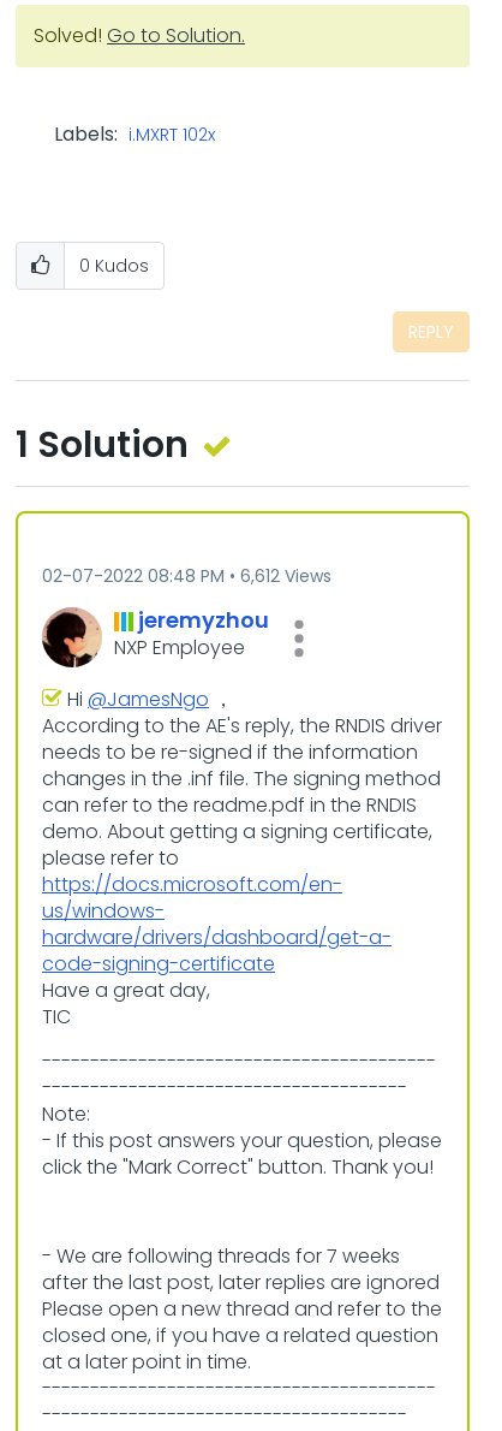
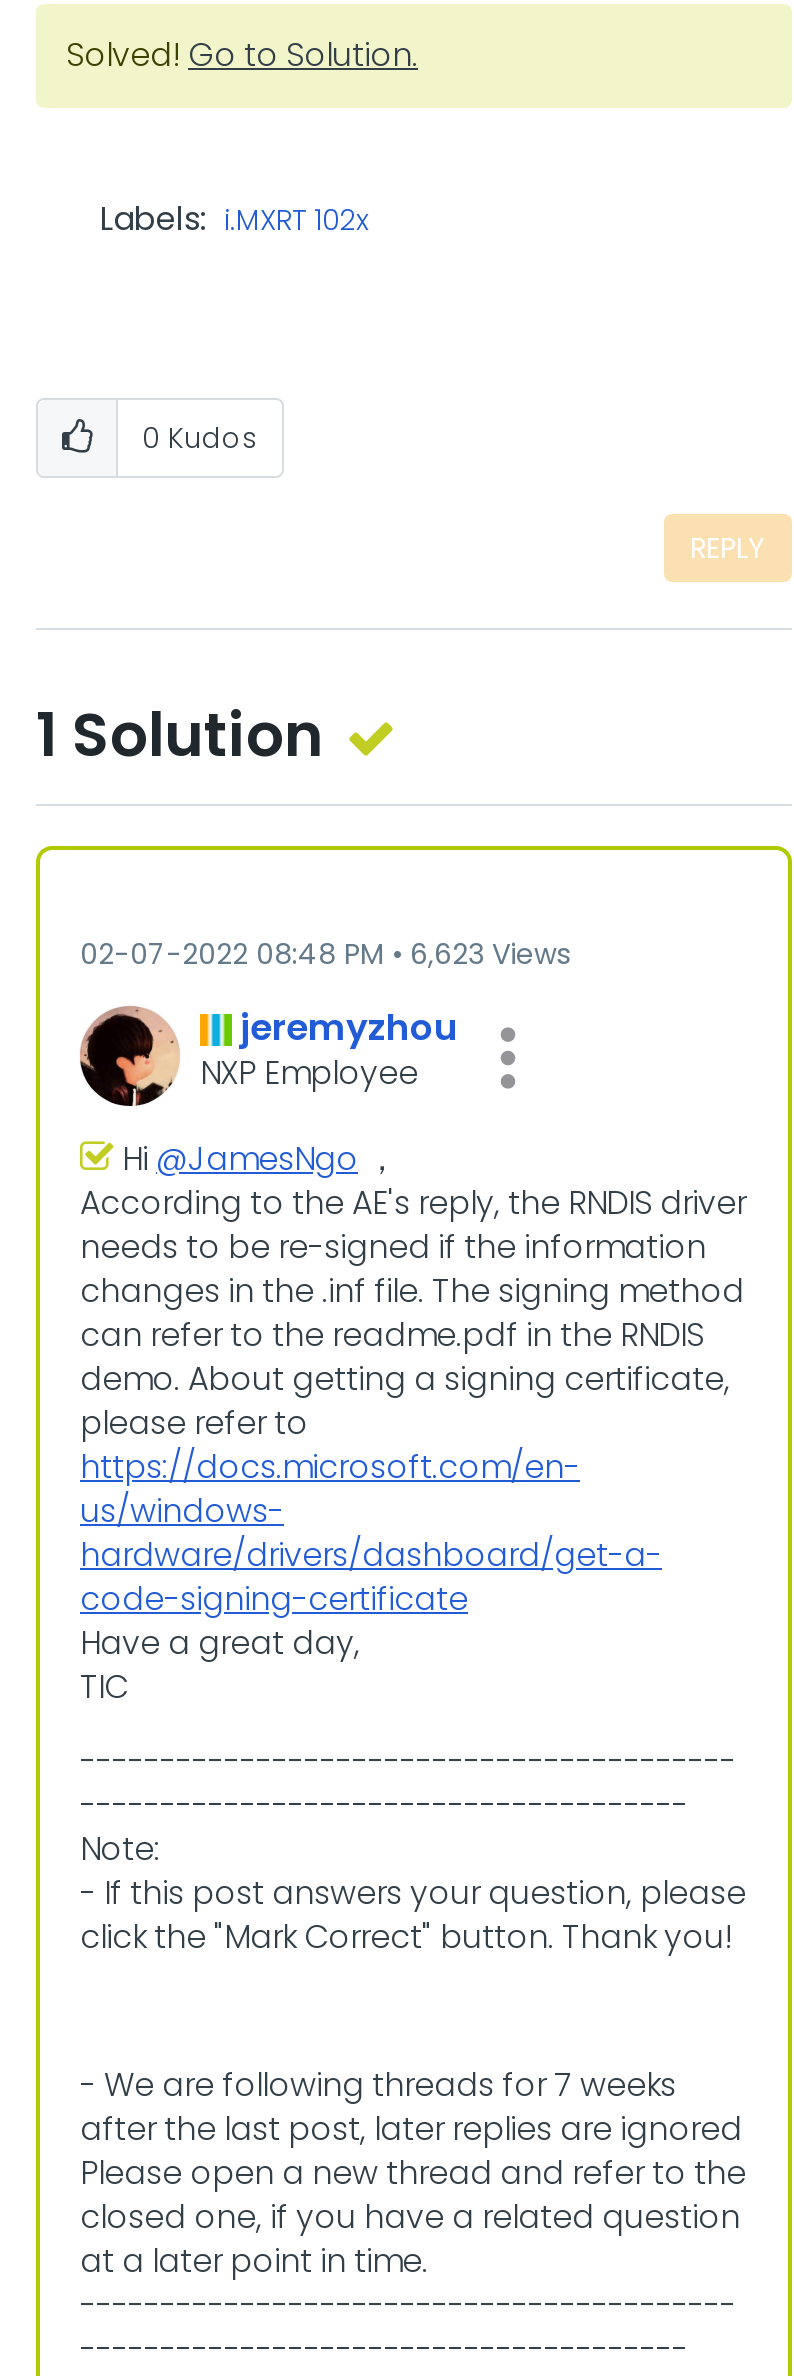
[42,564,331,588] 02-07-2022 08:48 PM 6,612 Views -> [80,933,570,973] 02-07-2022 08:48 PM 6,623 Views

